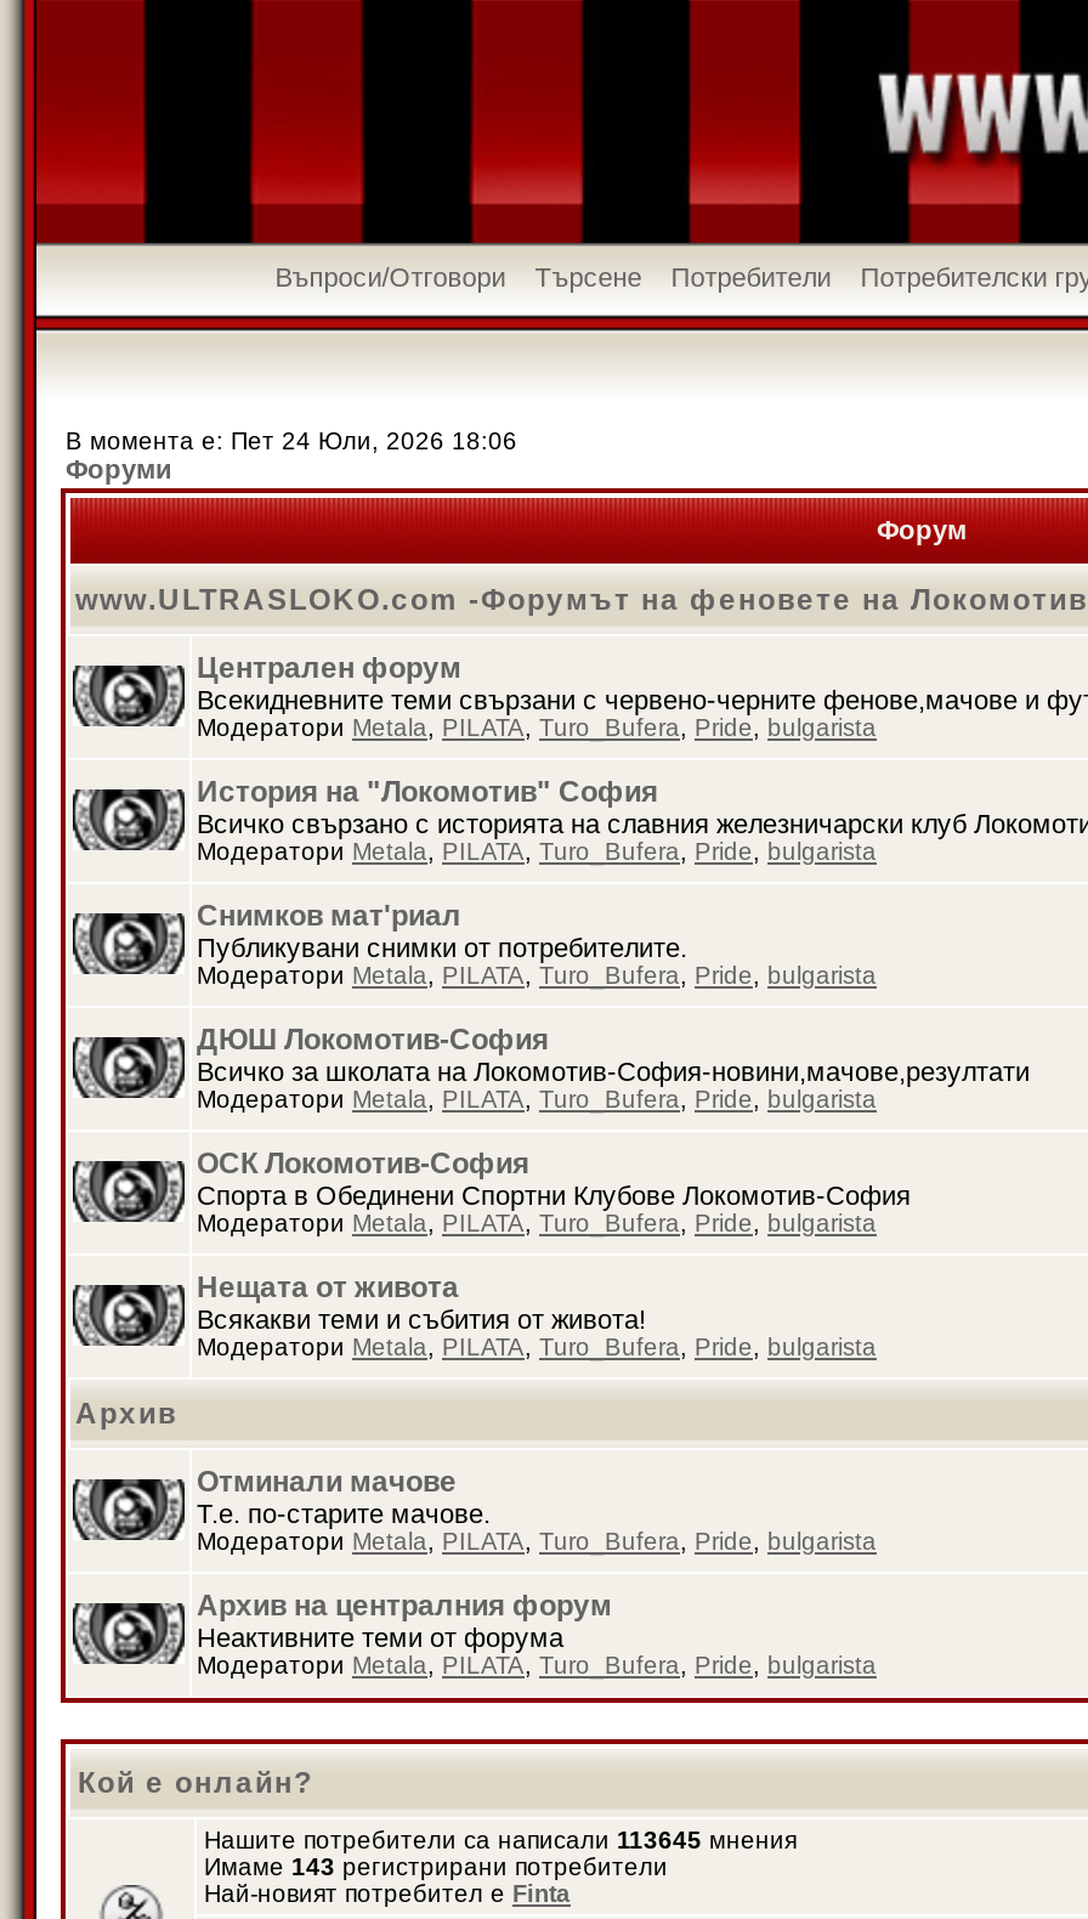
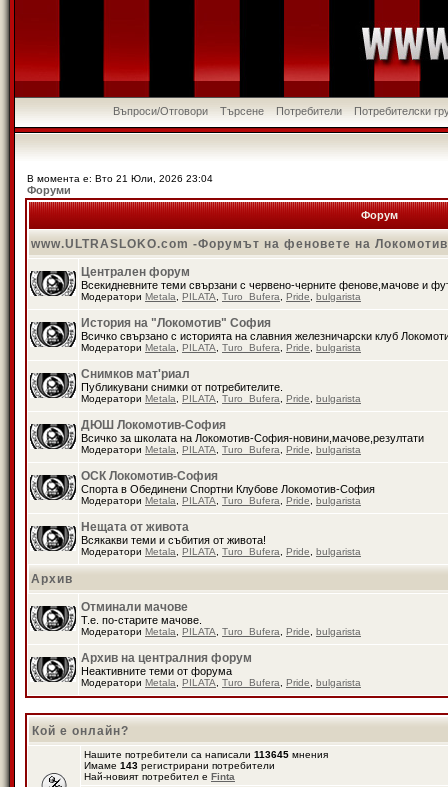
[66,428,517,454] В момента е: Пет 24 Юли, 2026 18:06 -> [27,173,213,184] В момента е: Вто 21 Юли, 2026 23:04

